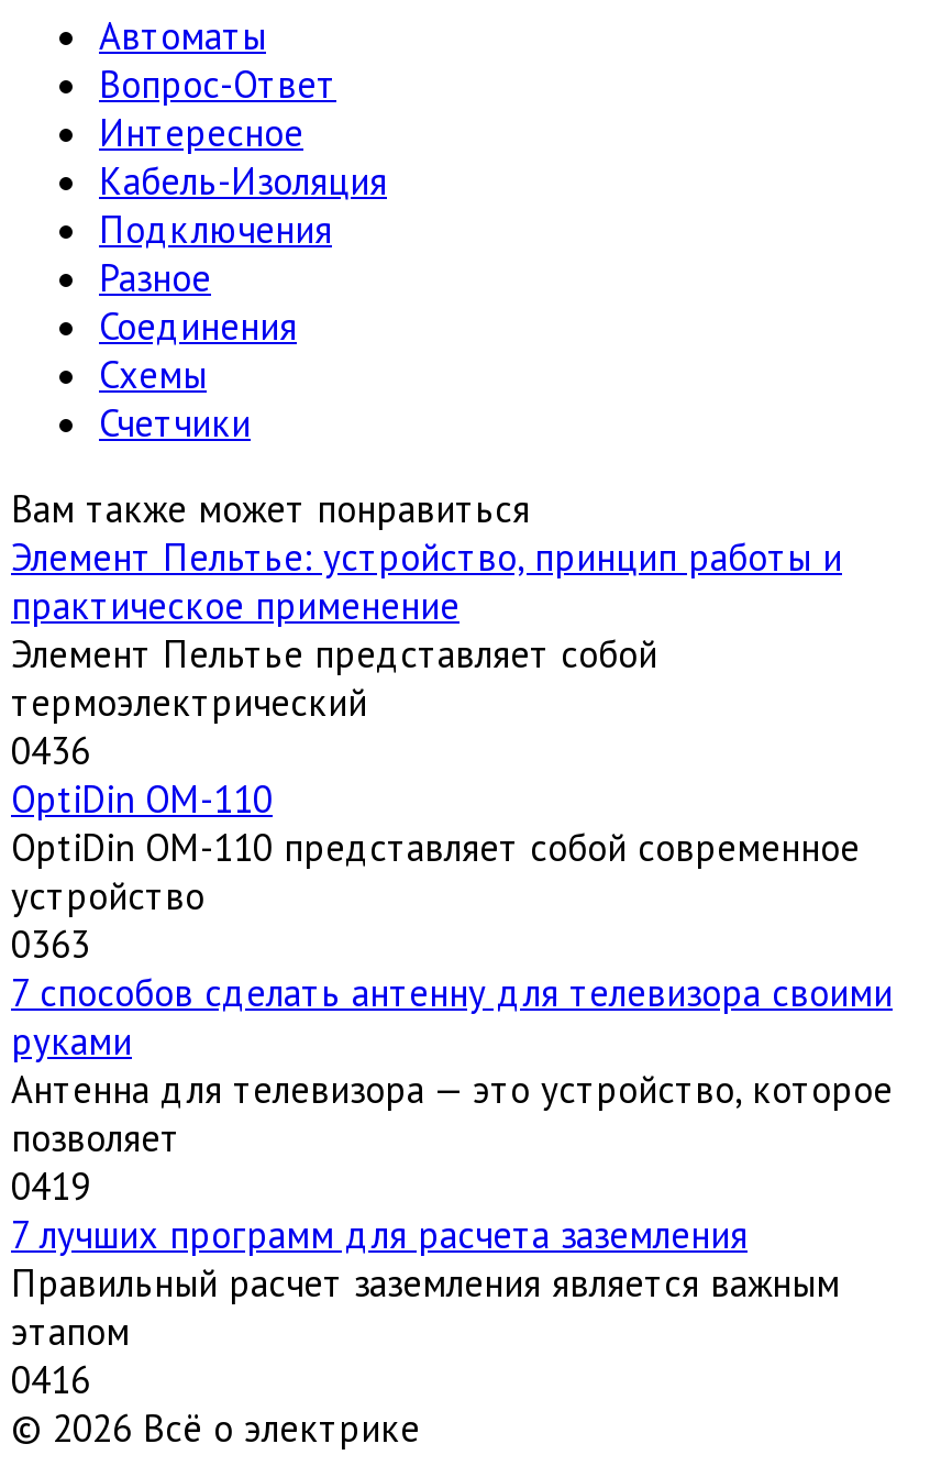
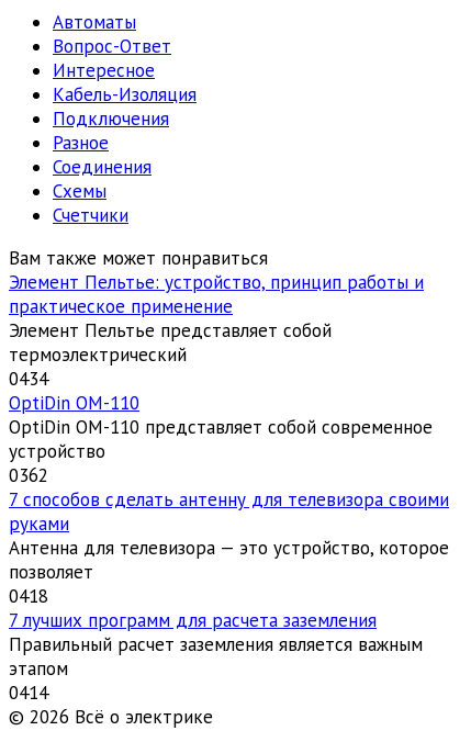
[11,727,90,775] 0436 -> [9,367,48,391] 0434
[11,921,90,969] 0363 -> [9,463,48,487] 0362
[11,1162,90,1211] 0419 -> [9,584,48,608] 0418
[11,1356,90,1404] 0416 -> [9,681,48,705] 0414

